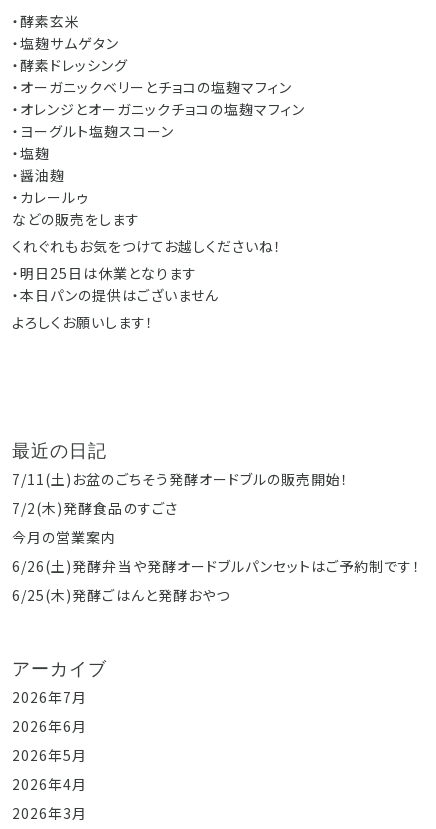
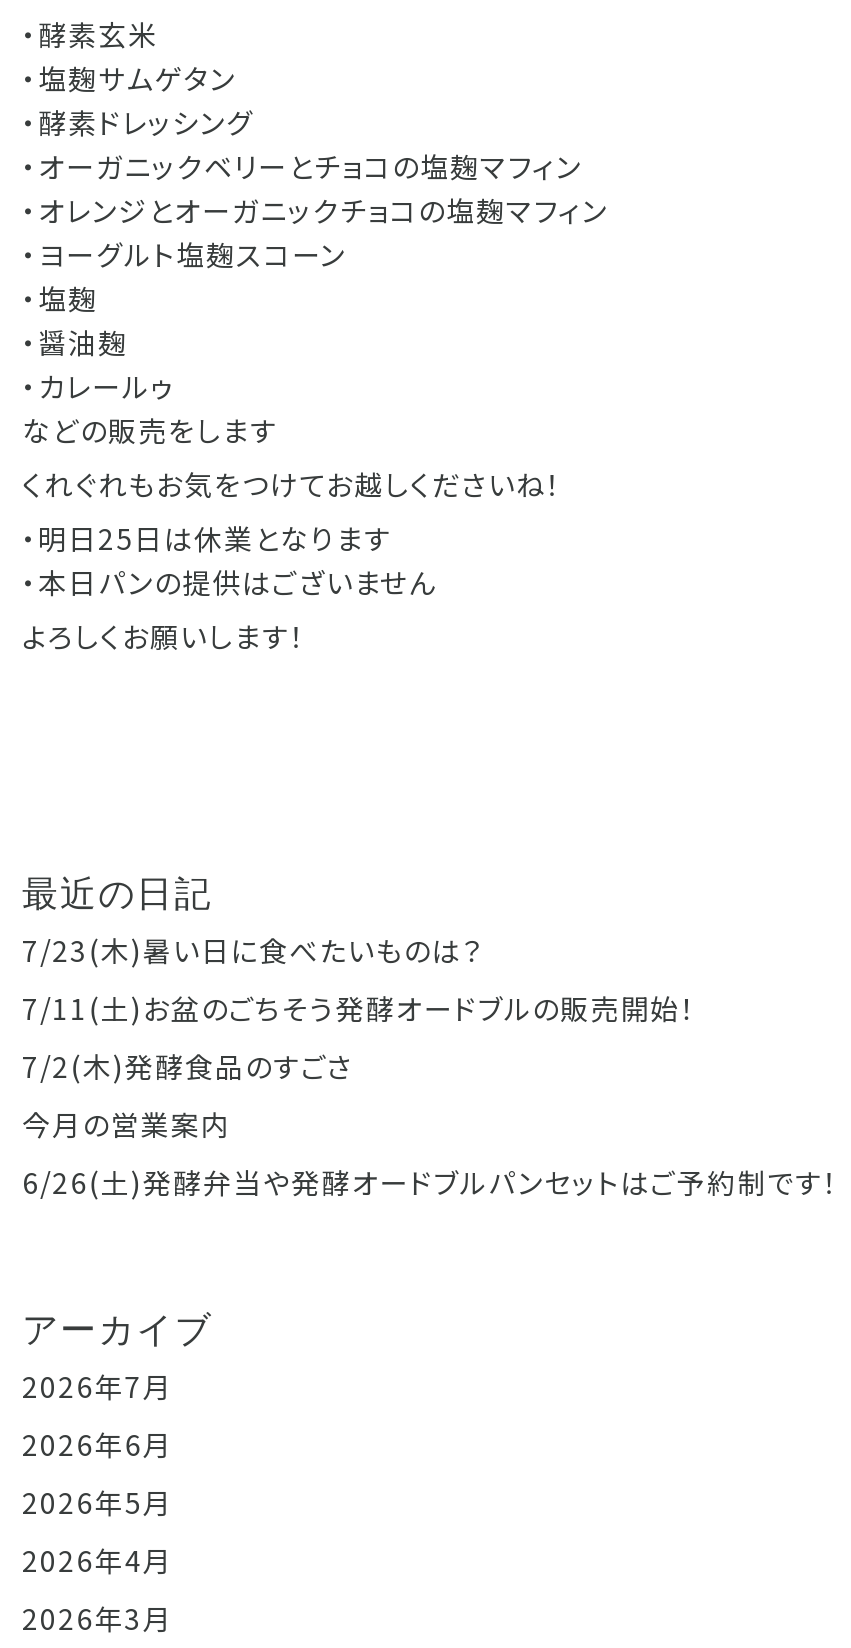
none -> [22,930,484,970] 7/23(木)暑い日に食べたいものは？
moved [12,469,421,576] -> [22,988,839,1202]: 7/11(土)お盆のごちそう発酵オードブルの販売開始！ | 7/2(木)発酵食品のすごさ | 今月の営業案内 | 6/26(土)発酵弁当や発酵オードブルパンセットはご予約制です！
[12,585,230,605] 6/25(木)発酵ごはんと発酵おやつ -> none

